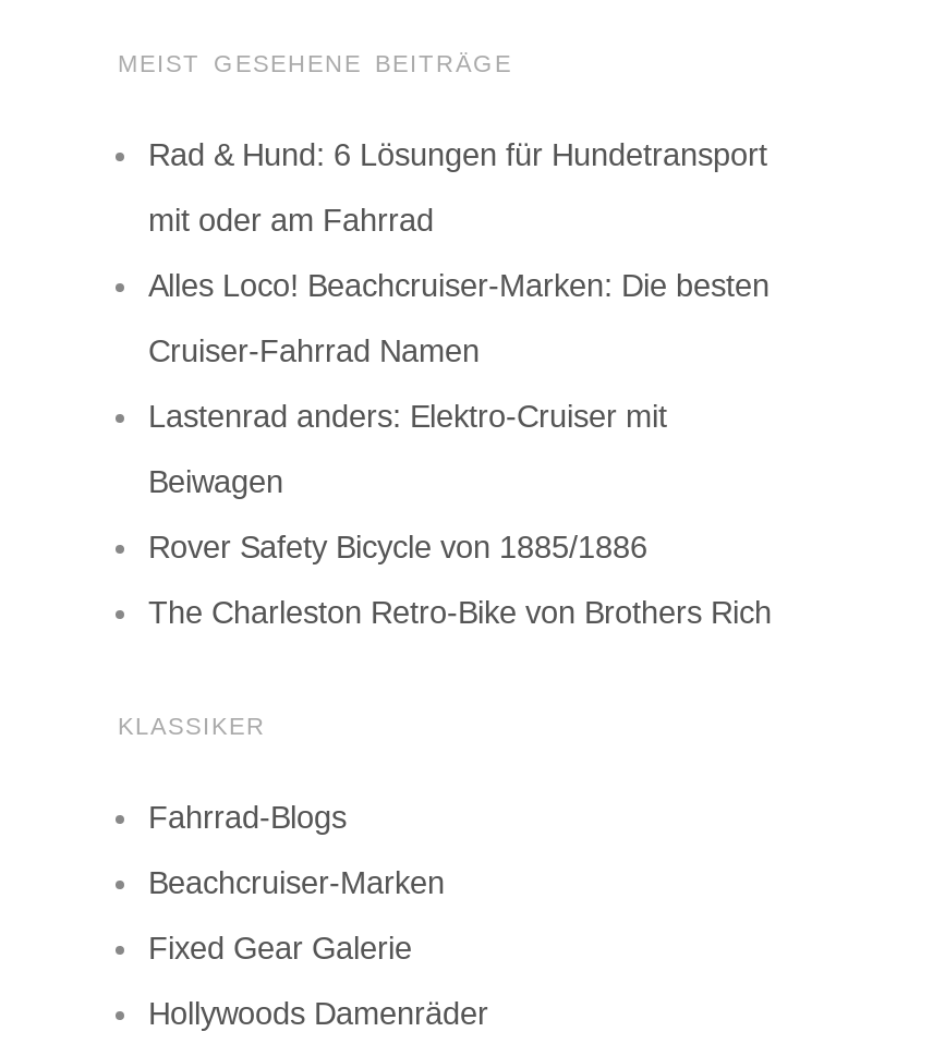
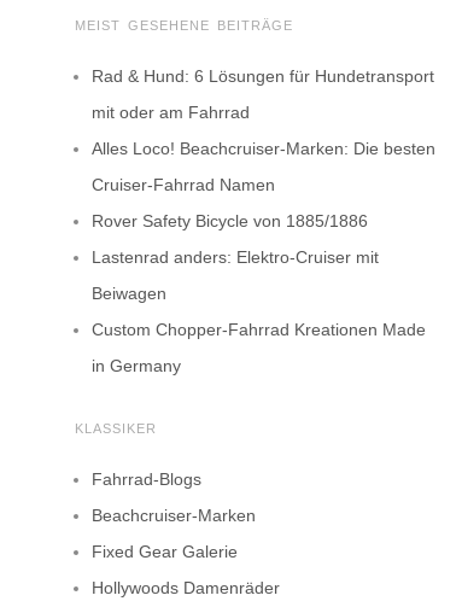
none -> [92,319,426,338] Custom Chopper-Fahrrad Kreationen Made
moved [148,529,647,563] -> [92,211,368,230]: Rover Safety Bicycle von 1885/1886
[148,594,772,629] The Charleston Retro-Bike von Brothers Rich -> [92,355,181,375] in Germany

